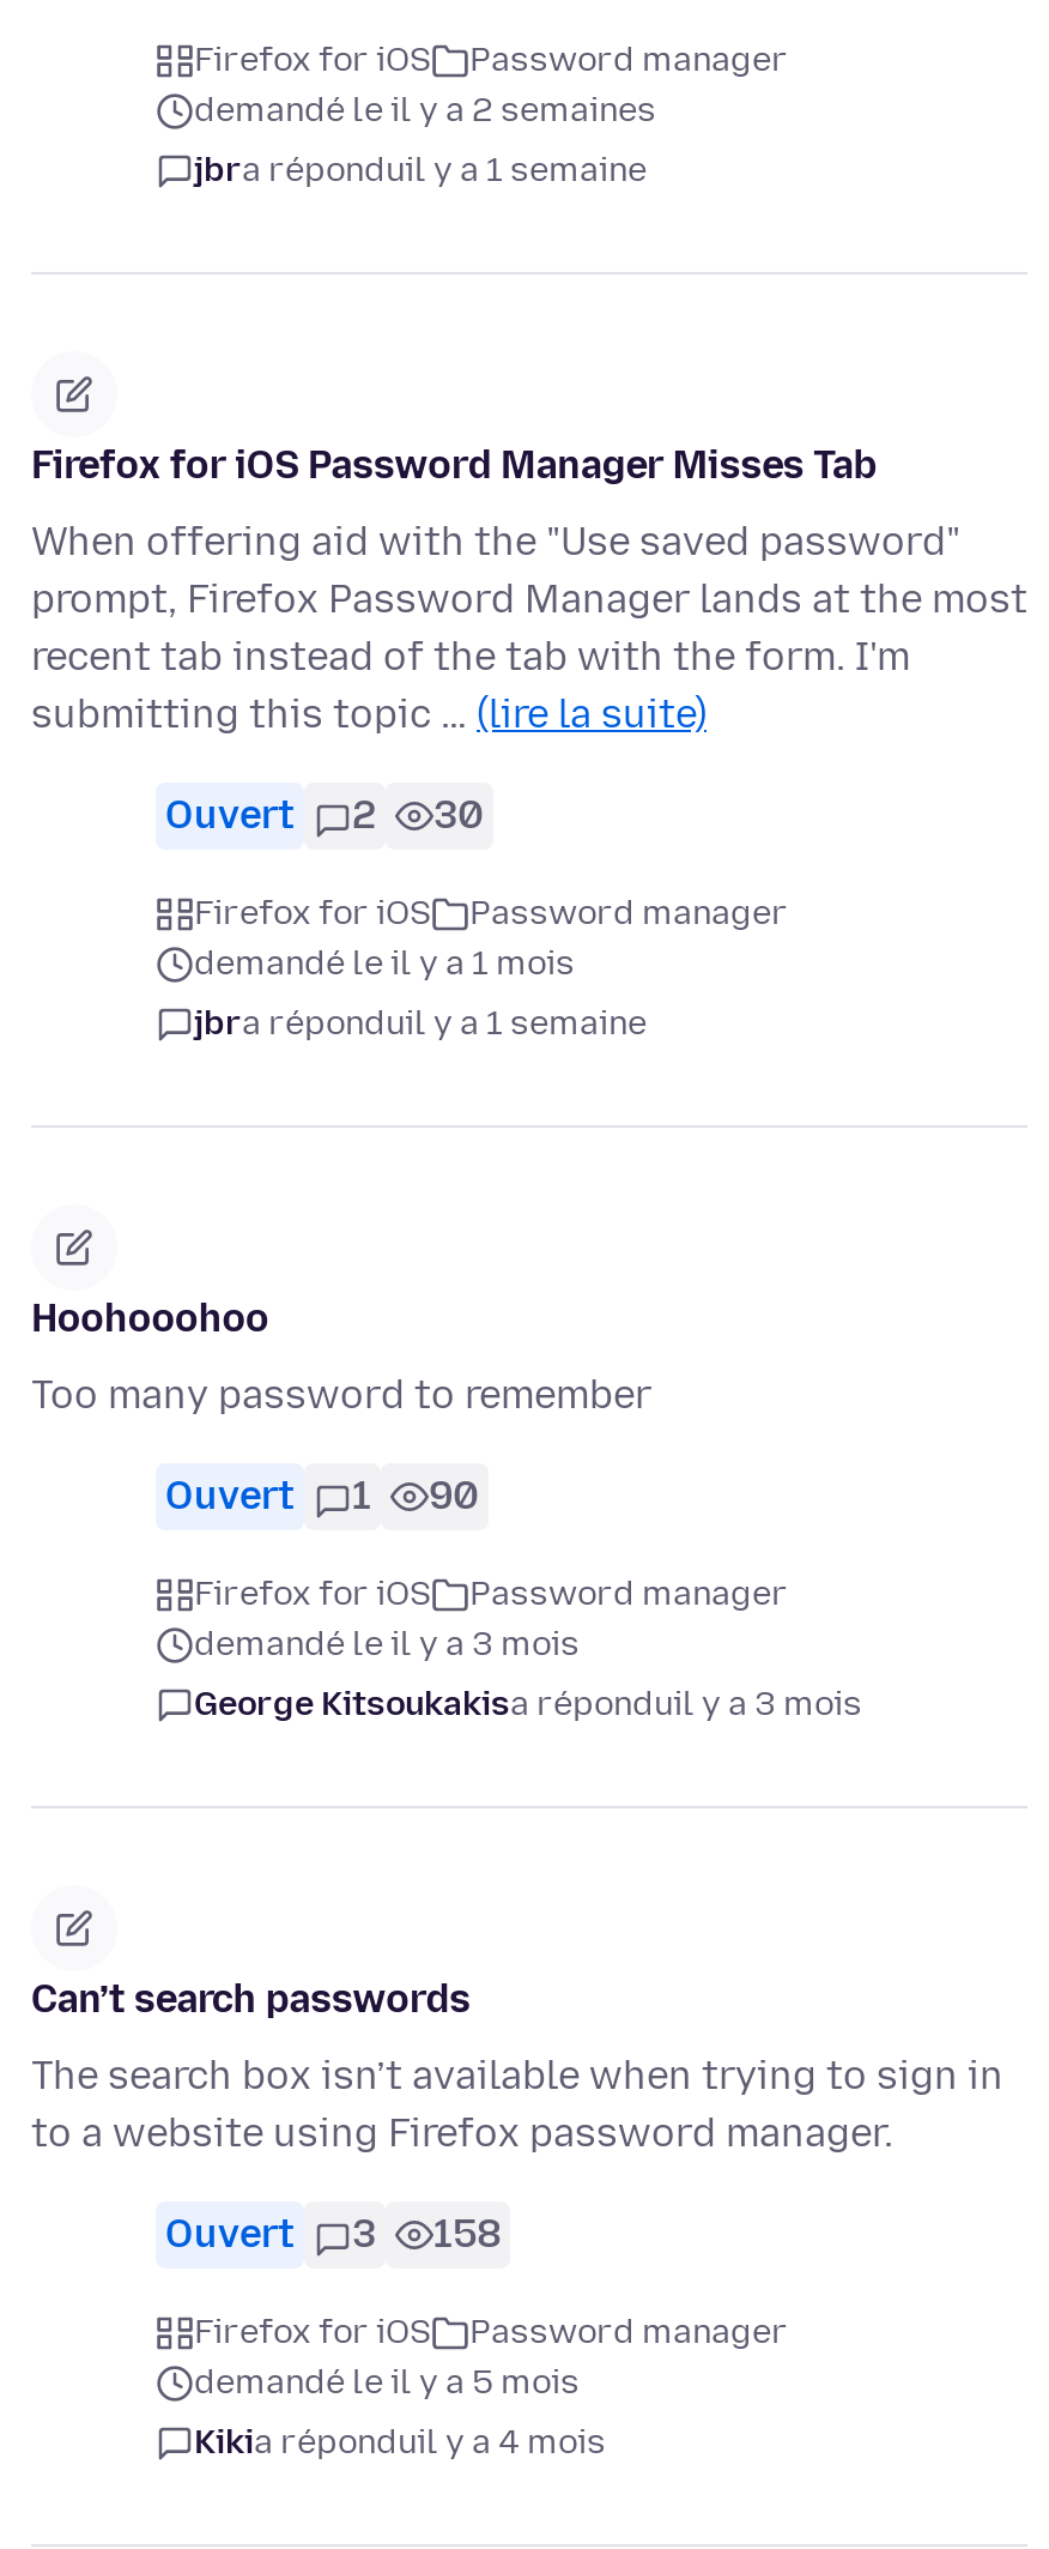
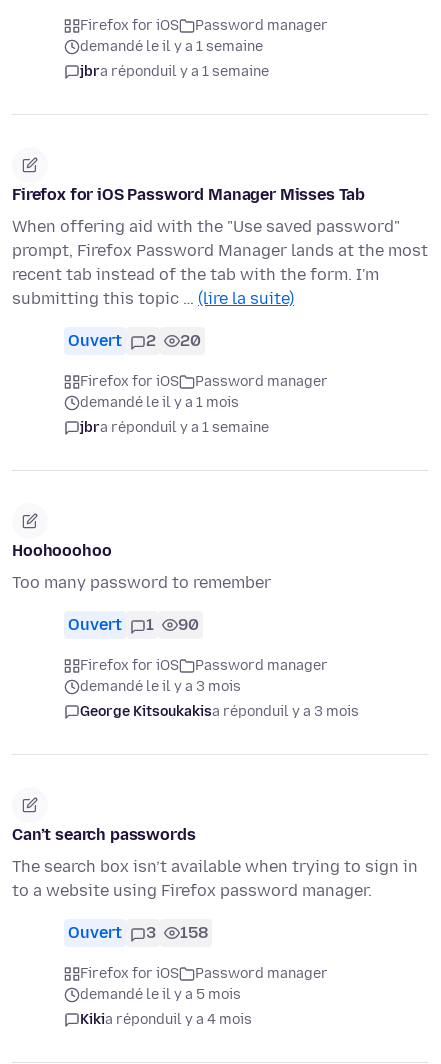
[194,91,656,132] demandé le il y a 2 semaines -> [80,38,263,55] demandé le il y a 1 semaine
[165,793,484,839] Ouvert 2 30 -> [68,331,201,350] Ouvert 2 20

